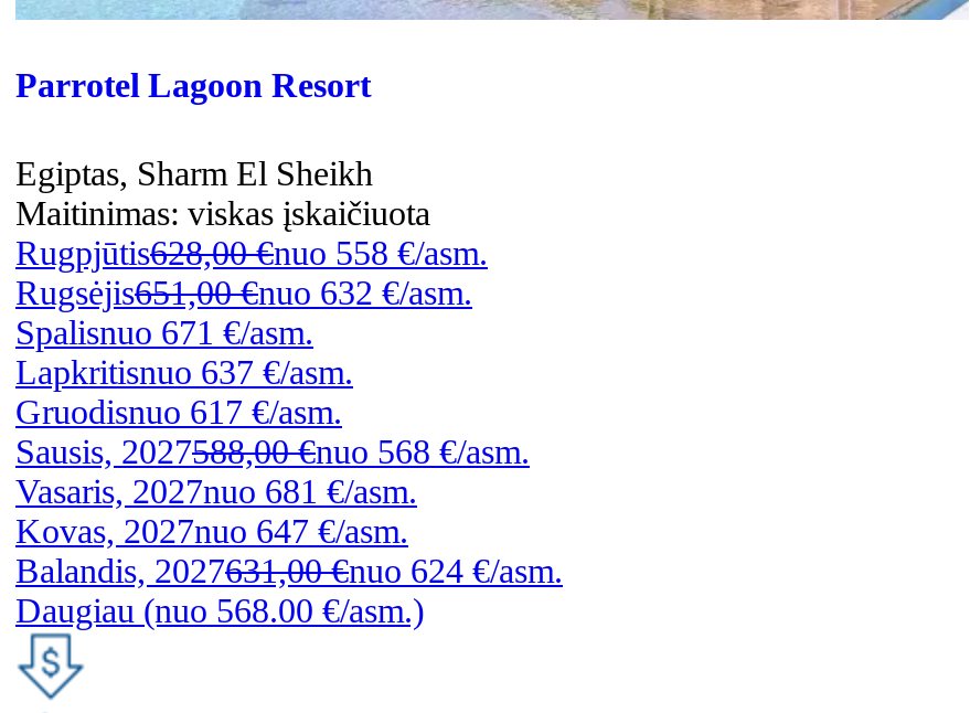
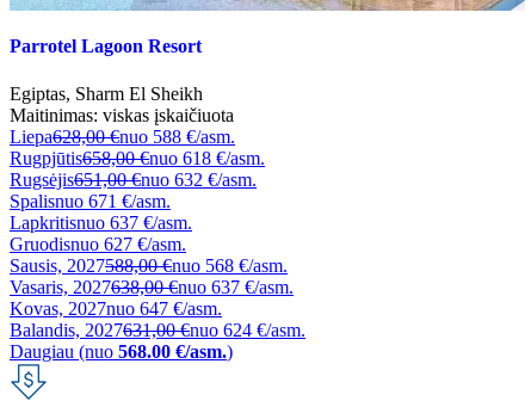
[15,233,488,270] Rugpjūtis628,00 €nuo 558 €/asm. -> [10,126,265,168] Liepa628,00 €nuo 588 €/asm. | Rugpjūtis658,00 €nuo 618 €/asm.
[15,392,342,429] Gruodisnuo 617 €/asm. -> [10,233,186,254] Gruodisnuo 627 €/asm.
[15,471,417,509] Vasaris, 2027nuo 681 €/asm. -> [10,276,294,297] Vasaris, 2027638,00 €nuo 637 €/asm.

